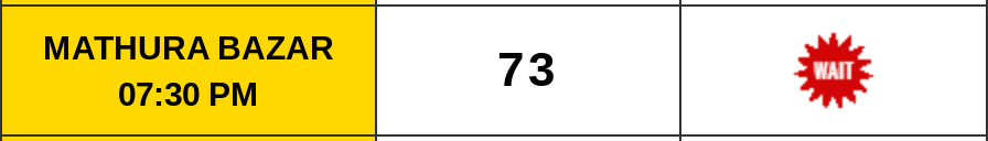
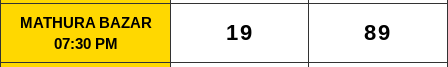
[497,41,559,96] 73 -> [225,20,392,45] 19 | 89

